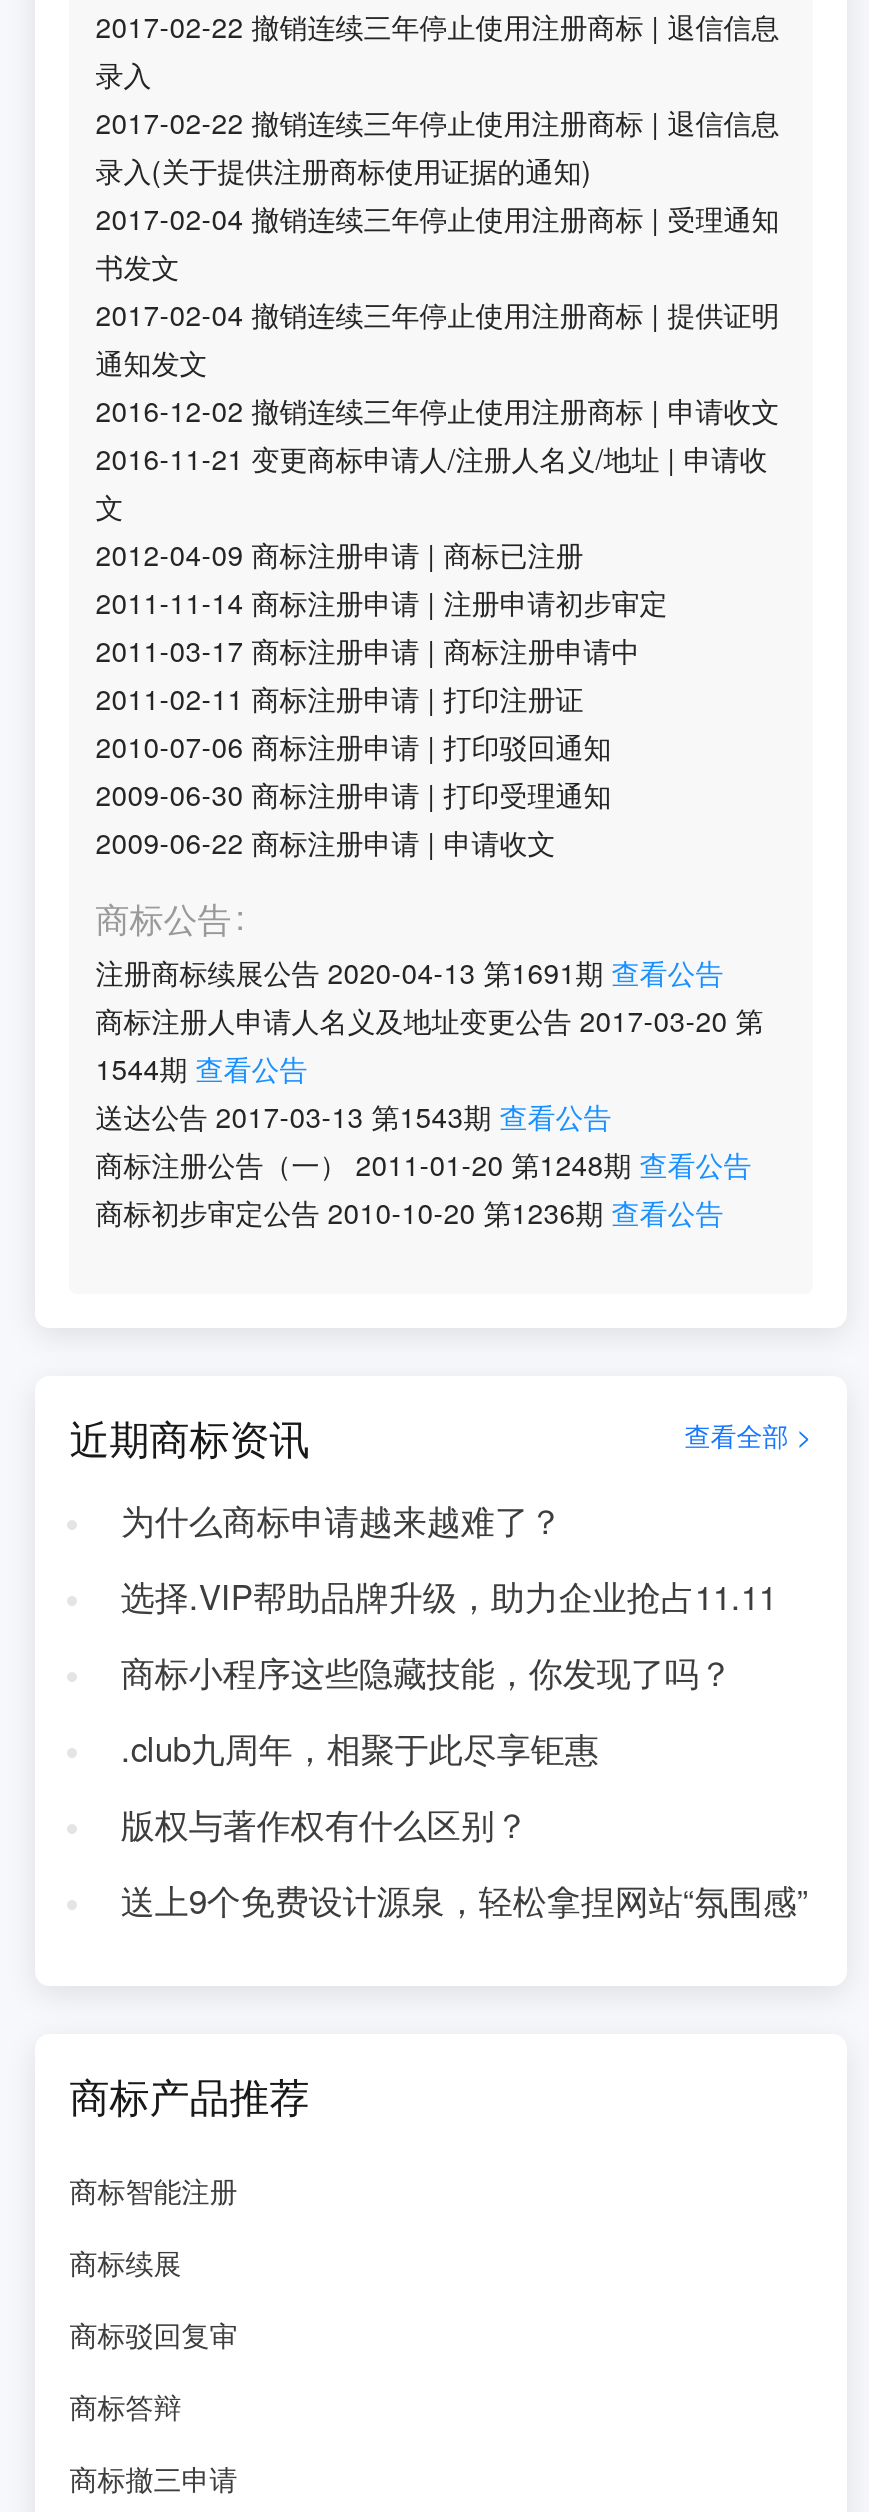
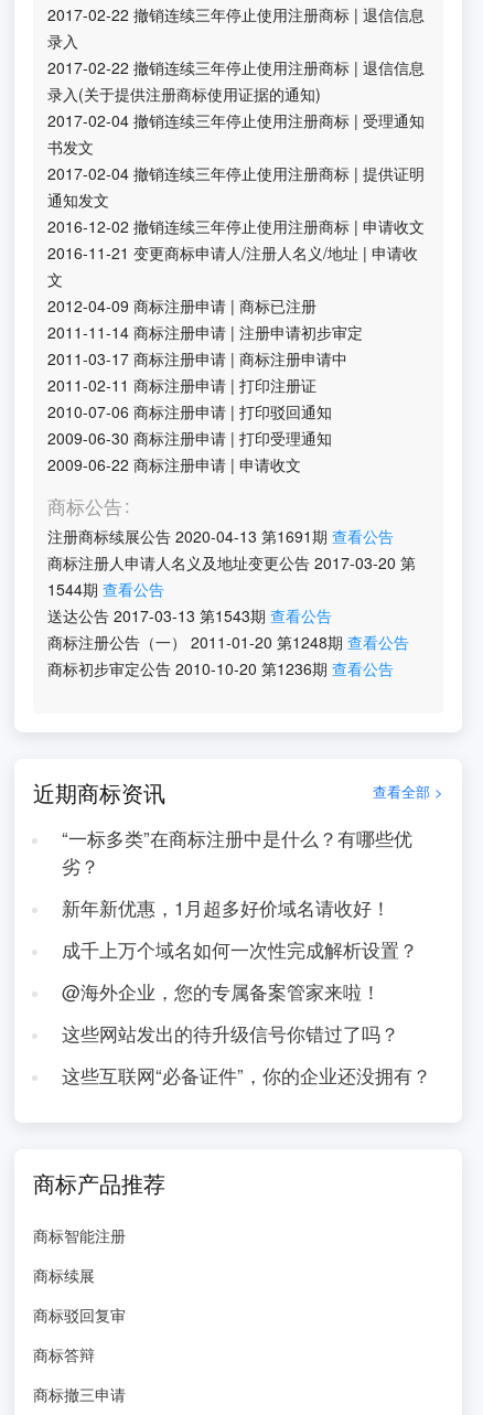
[121,1496,563,1544] 为什么商标申请越来越难了？ -> [62,825,412,879] “一标多类”在商标注册中是什么？有哪些优 | 劣？
[121,1572,777,1620] 选择.VIP帮助品牌升级，助力企业抢占11.11 -> [62,894,390,921] 新年新优惠，1月超多好价域名请收好！
[121,1648,733,1696] 商标小程序这些隐藏技能，你发现了吗？ -> [62,936,418,963] 成千上万个域名如何一次性完成解析设置？
[121,1724,599,1772] .club九周年，相聚于此尽享钜惠 -> [62,978,380,1005] @海外企业，您的专属备案管家来啦！
[121,1800,529,1848] 版权与著作权有什么区别？ -> [62,1020,399,1047] 这些网站发出的待升级信号你错过了吗？
[121,1876,809,1924] 送上9个免费设计源泉，轻松拿捏网站“氛围感” -> [62,1062,431,1088] 这些互联网“必备证件”，你的企业还没拥有？

